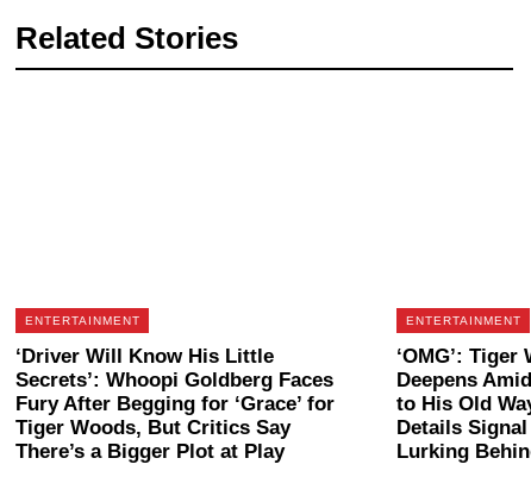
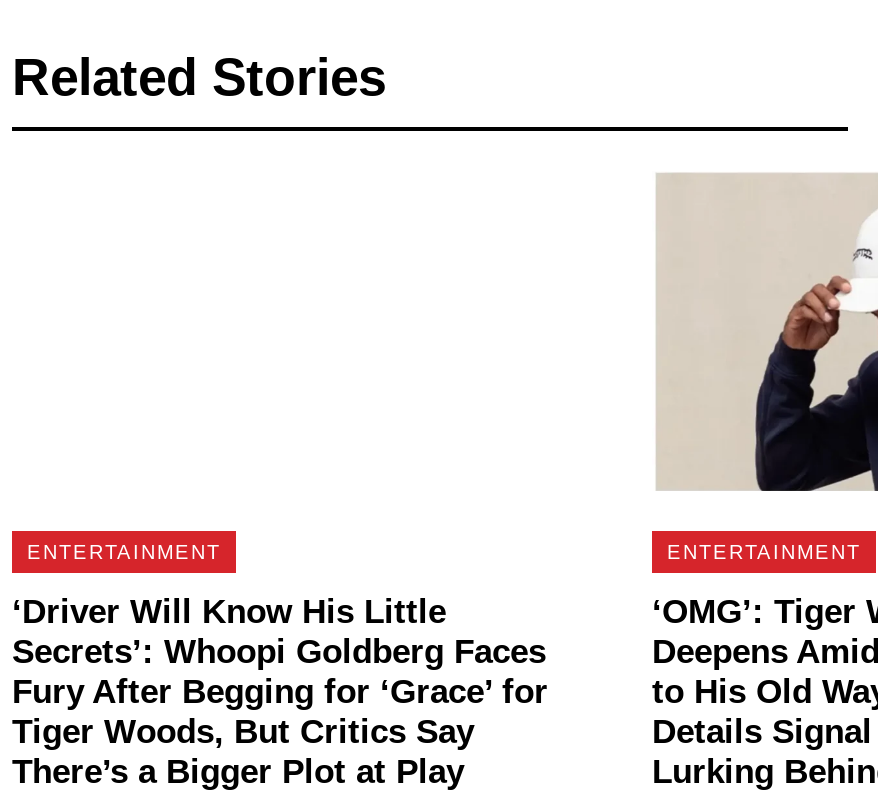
none -> [656,173,872,493] [image]

